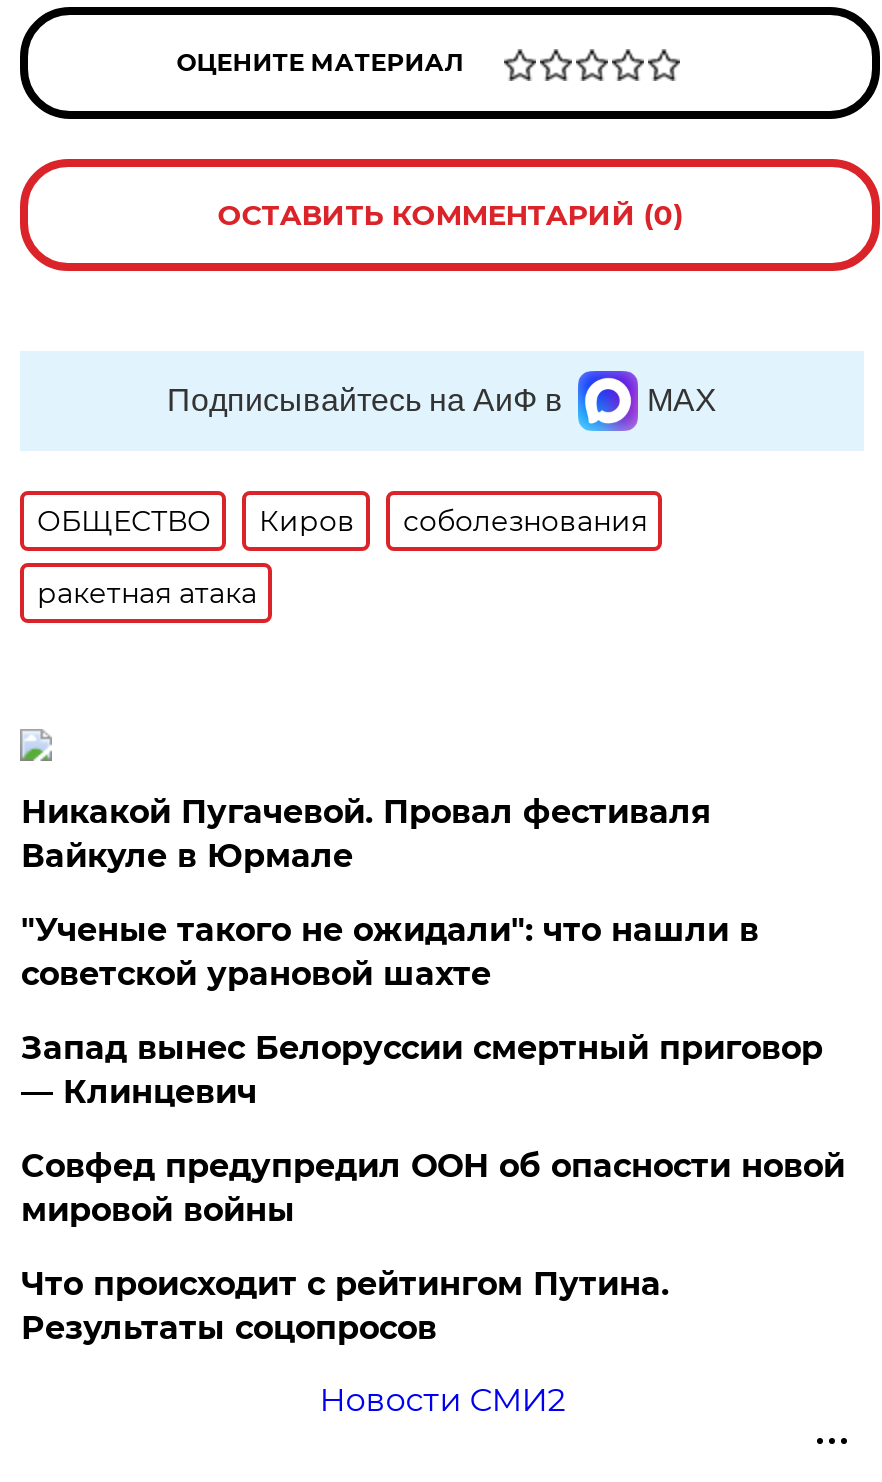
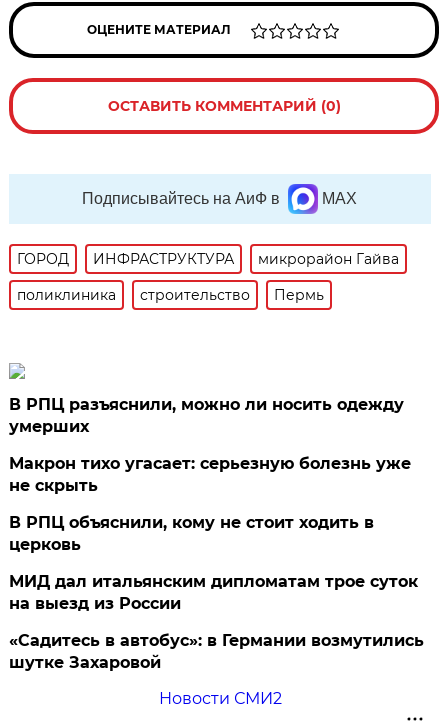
[37,504,647,540] ОБЩЕСТВО | Киров | соболезнования -> [17,250,399,268] ГОРОД | ИНФРАСТРУКТУРА | микрорайон Гайва
[37,576,257,612] ракетная атака -> [17,286,324,304] поликлиника | строительство | Пермь
[21,794,711,876] Никакой Пугачевой. Провал фестиваля | Вайкуле в Юрмале -> [9,395,404,436] В РПЦ разъяснили, можно ли носить одежду | умерших
[21,912,759,994] "Ученые такого не ожидали": что нашли в | советской урановой шахте -> [9,454,411,495] Макрон тихо угасает: серьезную болезнь уже | не скрыть
[21,1030,823,1112] Запад вынес Белоруссии смертный приговор | — Клинцевич -> [9,513,374,554] В РПЦ объяснили, кому не стоит ходить в | церковь
[21,1148,845,1230] Совфед предупредил ООН об опасности новой | мировой войны -> [9,572,418,613] МИД дал итальянским дипломатам трое суток | на выезд из России
[21,1266,669,1348] Что происходит с рейтингом Путина. | Результаты соцопросов -> [9,631,424,672] «Садитесь в автобус»: в Германии возмутились | шутке Захаровой

